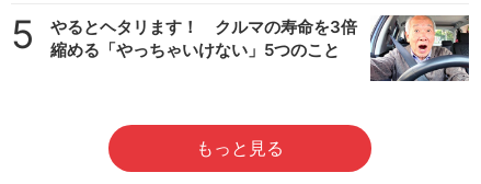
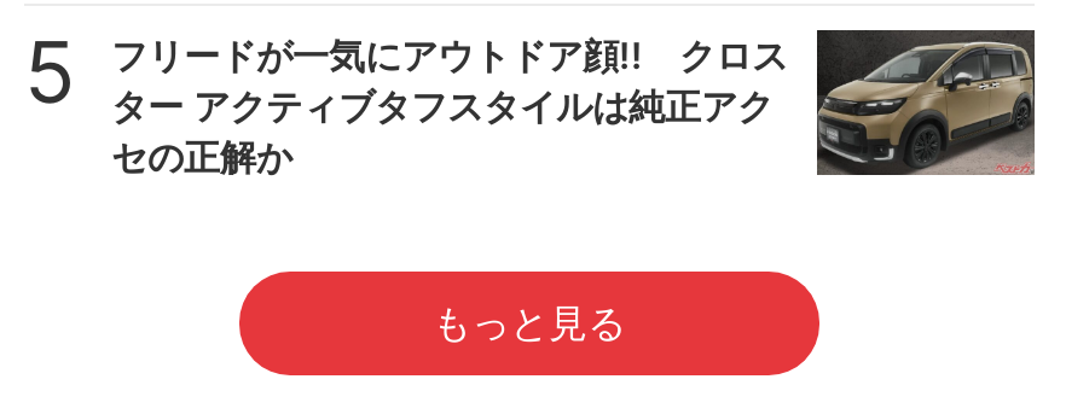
[50,14,470,82] [image] | やるとヘタリます！ クルマの寿命を3倍 | 縮める「やっちゃいけない」5つのこと -> [111,28,1035,180] [image] | フリードが一気にアウトドア顔!! クロス | ター アクティブタフスタイルは純正アク | セの正解か

